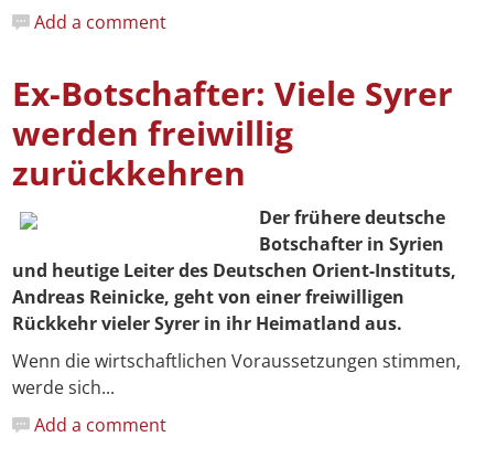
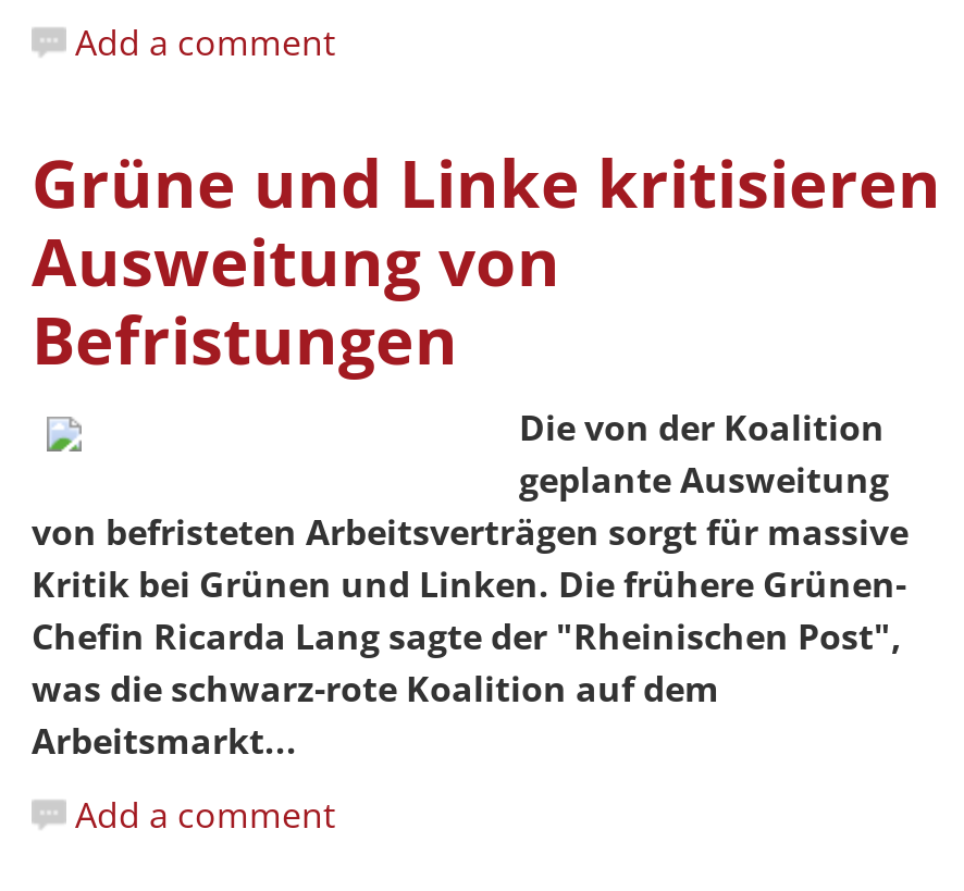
[12,71,461,400] Ex-Botschafter: Viele Syrer | werden freiwillig | zurückkehren | Der frühere deutsche | Botschafter in Syrien | und heutige Leiter des Deutschen Orient-Instituts, | Andreas Reinicke, geht von einer freiwilligen | Rückkehr vieler Syrer in ihr Heimatland aus. | Wenn die wirtschaftlichen Voraussetzungen stimmen, | werde sich... -> [32,138,941,765] Grüne und Linke kritisieren | Ausweitung von | Befristungen | Die von der Koalition | geplante Ausweitung | von befristeten Arbeitsverträgen sorgt für massive | Kritik bei Grünen und Linken. Die frühere Grünen- | Chefin Ricarda Lang sagte der "Rheinischen Post", | was die schwarz-rote Koalition auf dem | Arbeitsmarkt...

